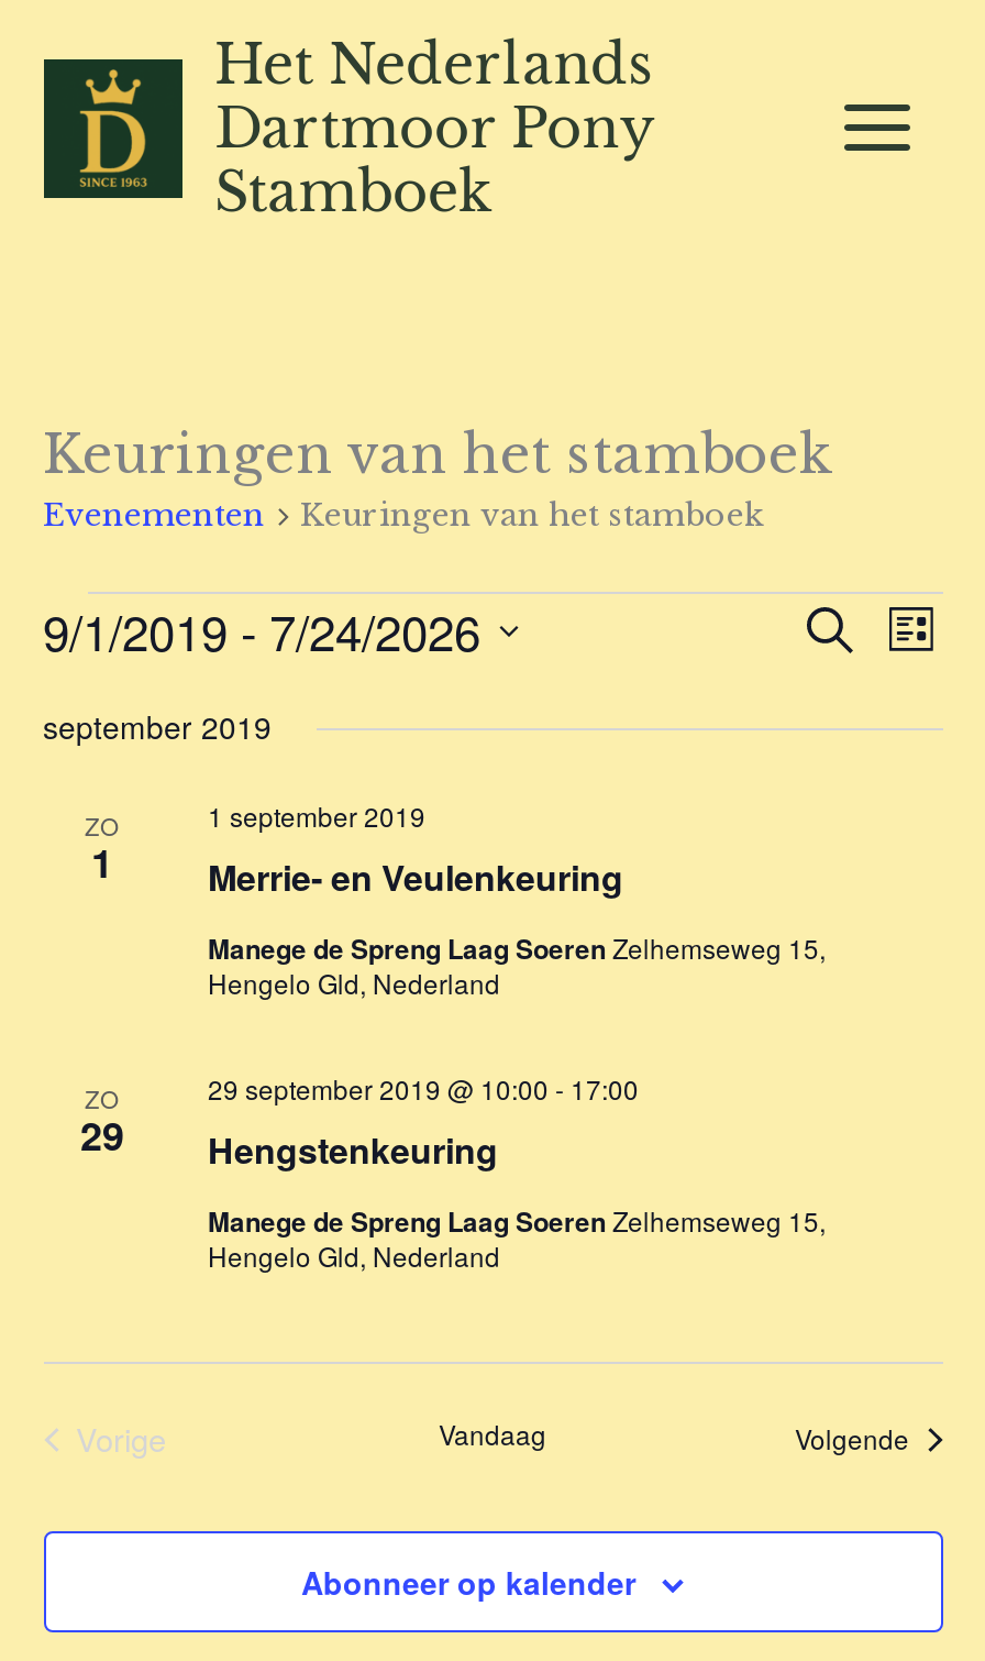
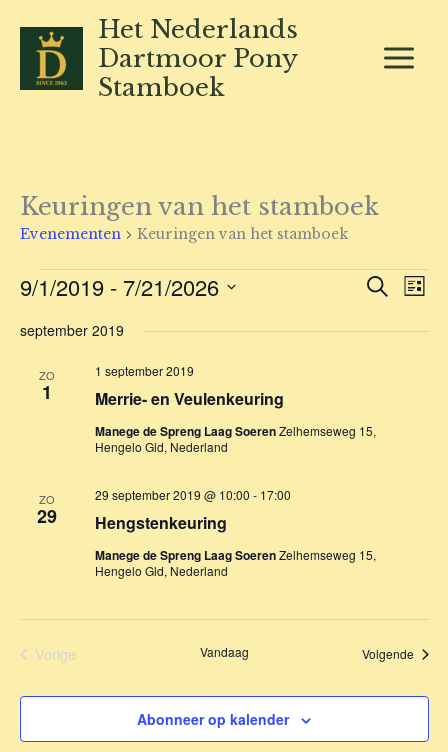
[43,597,480,665] 9/1/2019 - 7/24/2026 -> [19,271,218,302] 9/1/2019 - 7/21/2026

